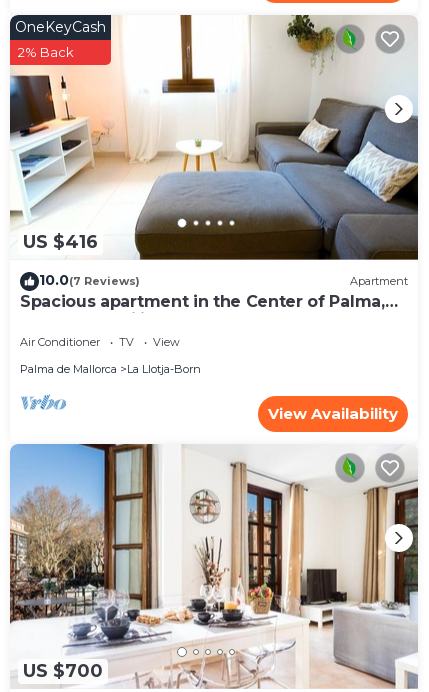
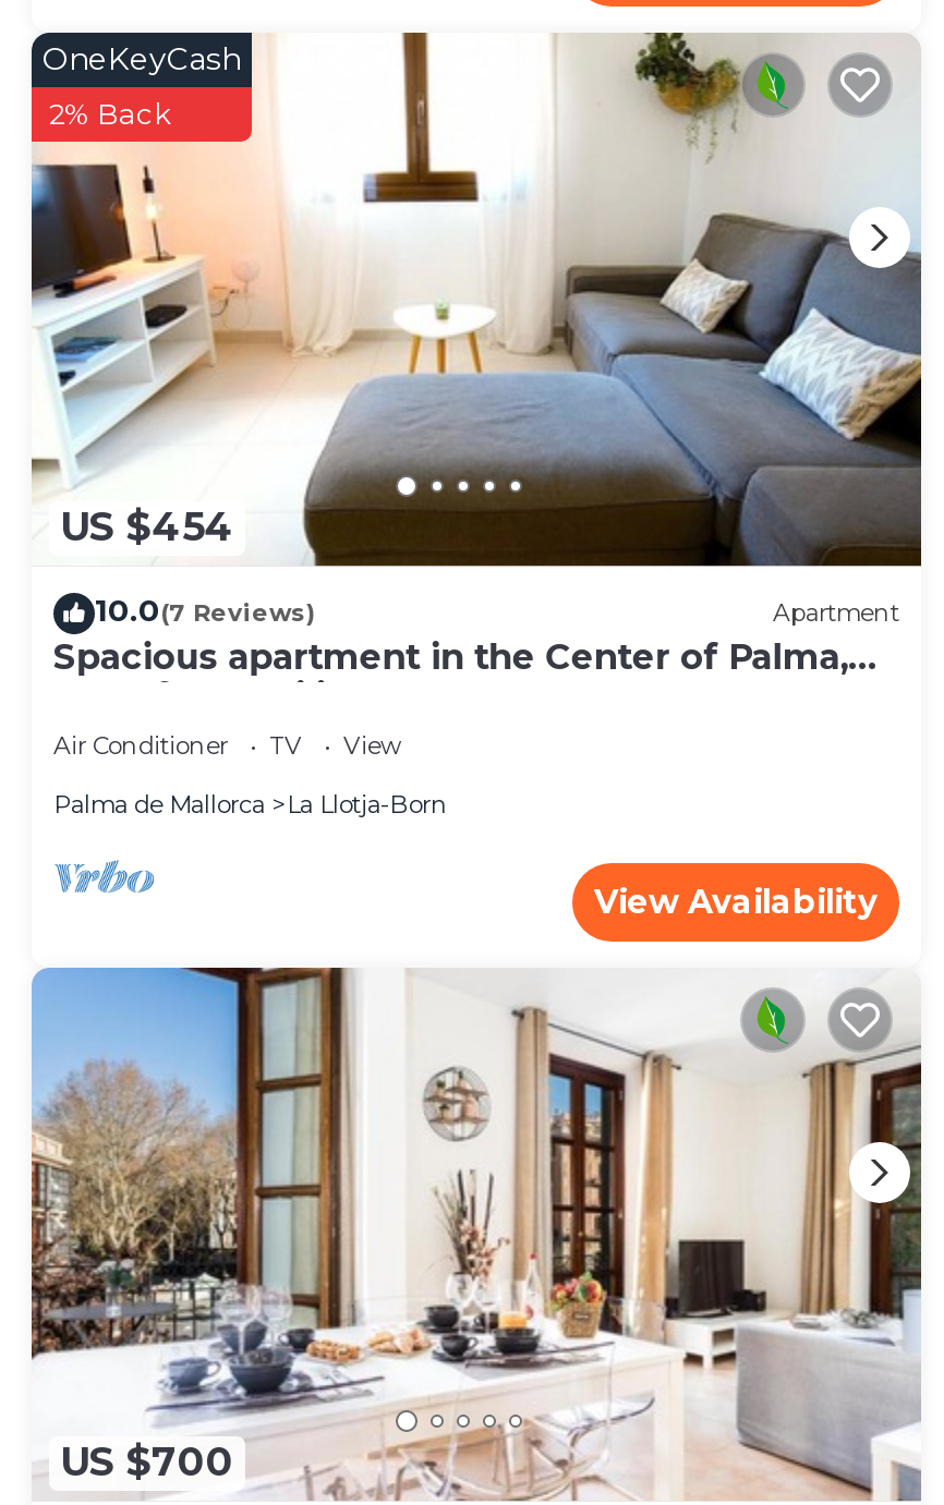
[23,231,98,253] US $416 -> [60,504,234,552] US $454

